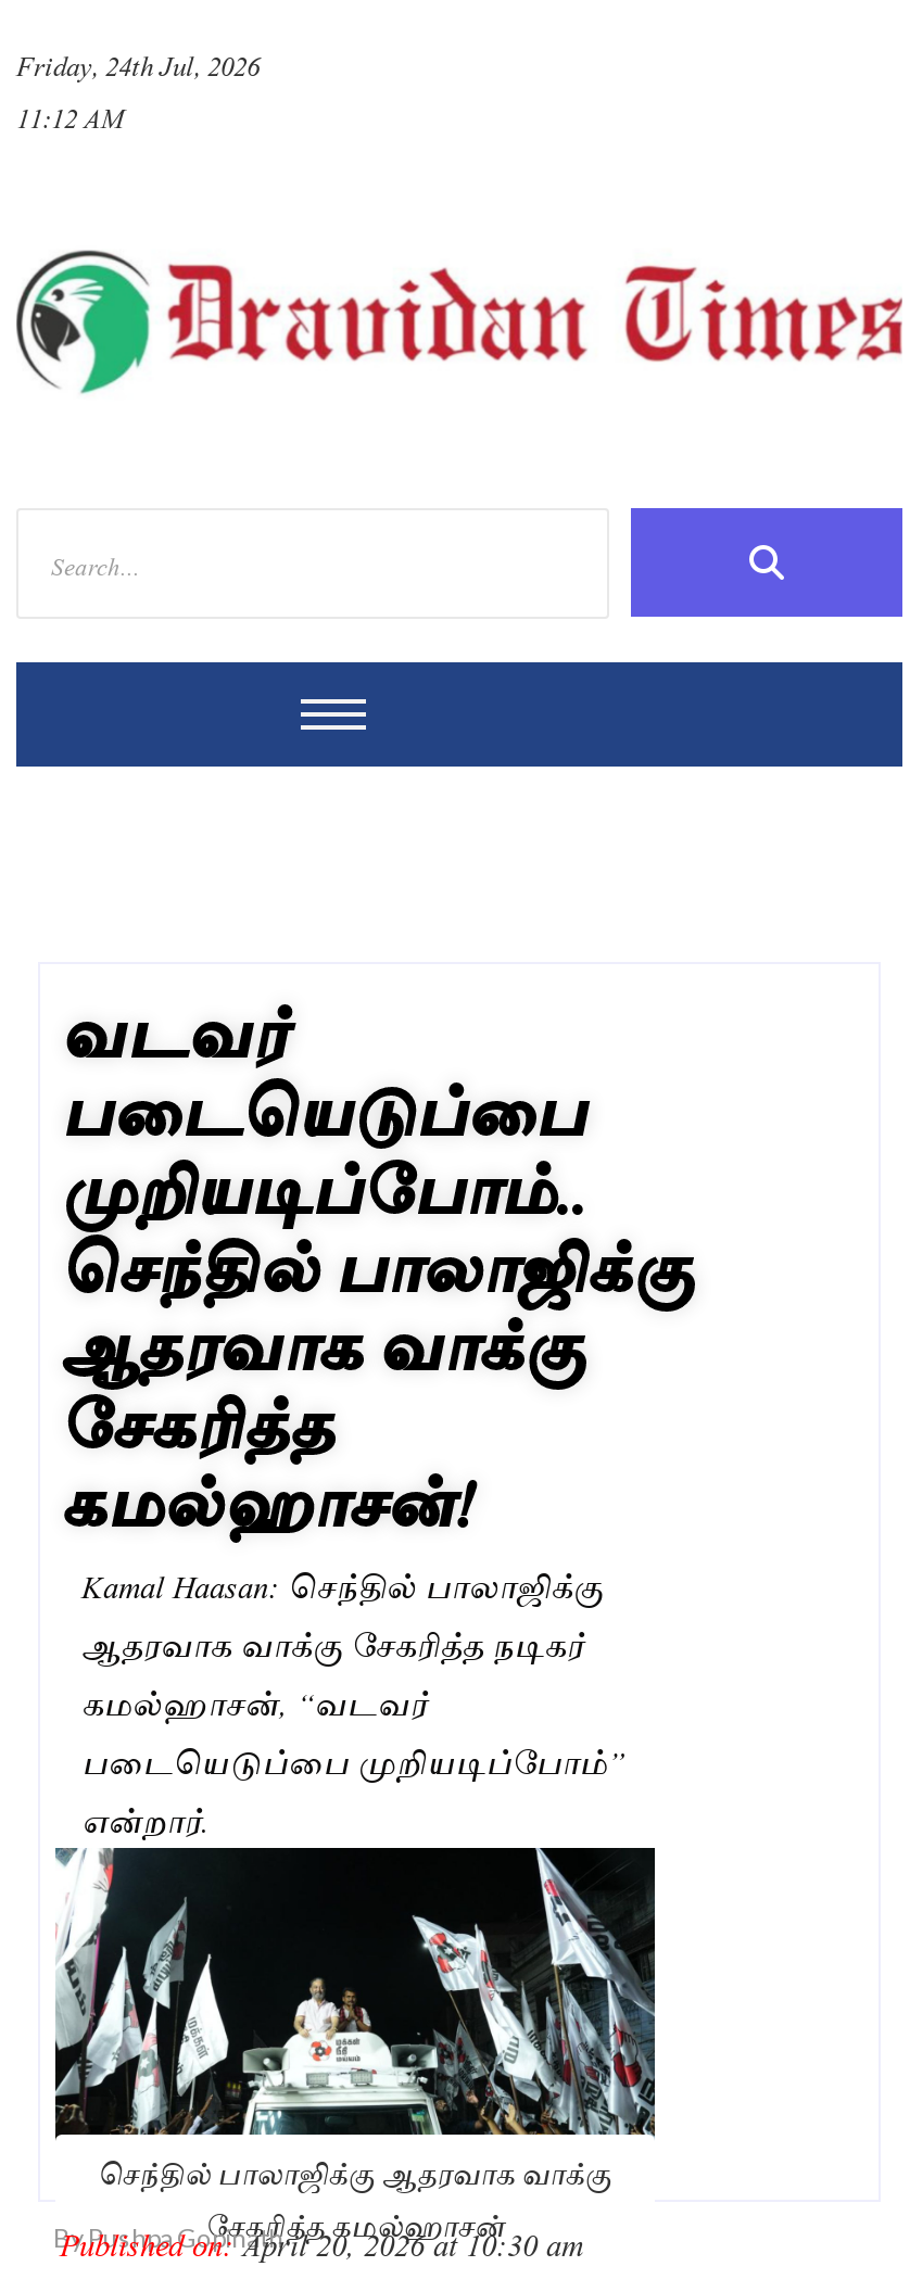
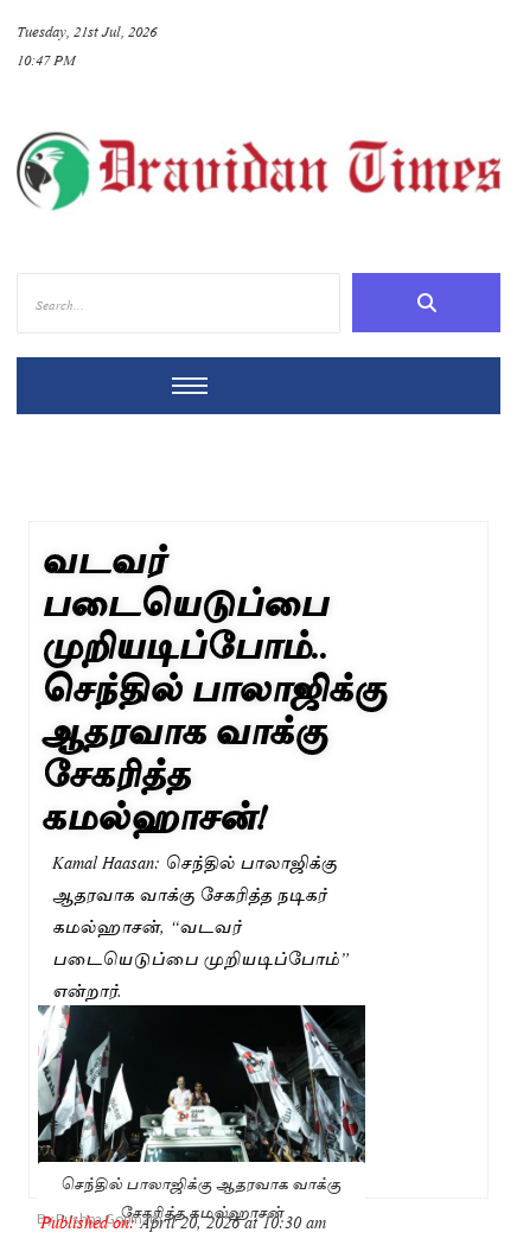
[16,39,260,139] Friday, 24th Jul, 2026 | 11:12 AM -> [17,17,157,71] Tuesday, 21st Jul, 2026 | 10:47 PM

